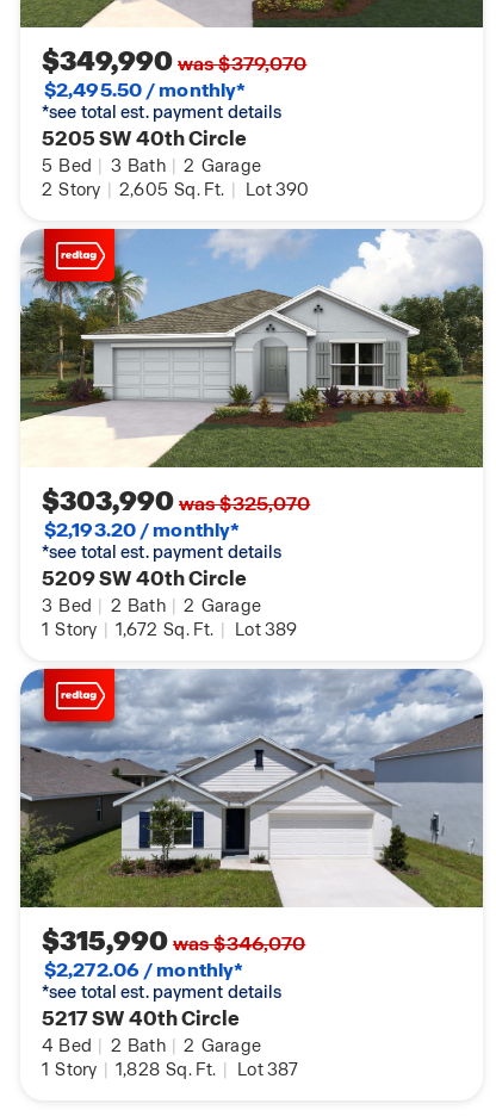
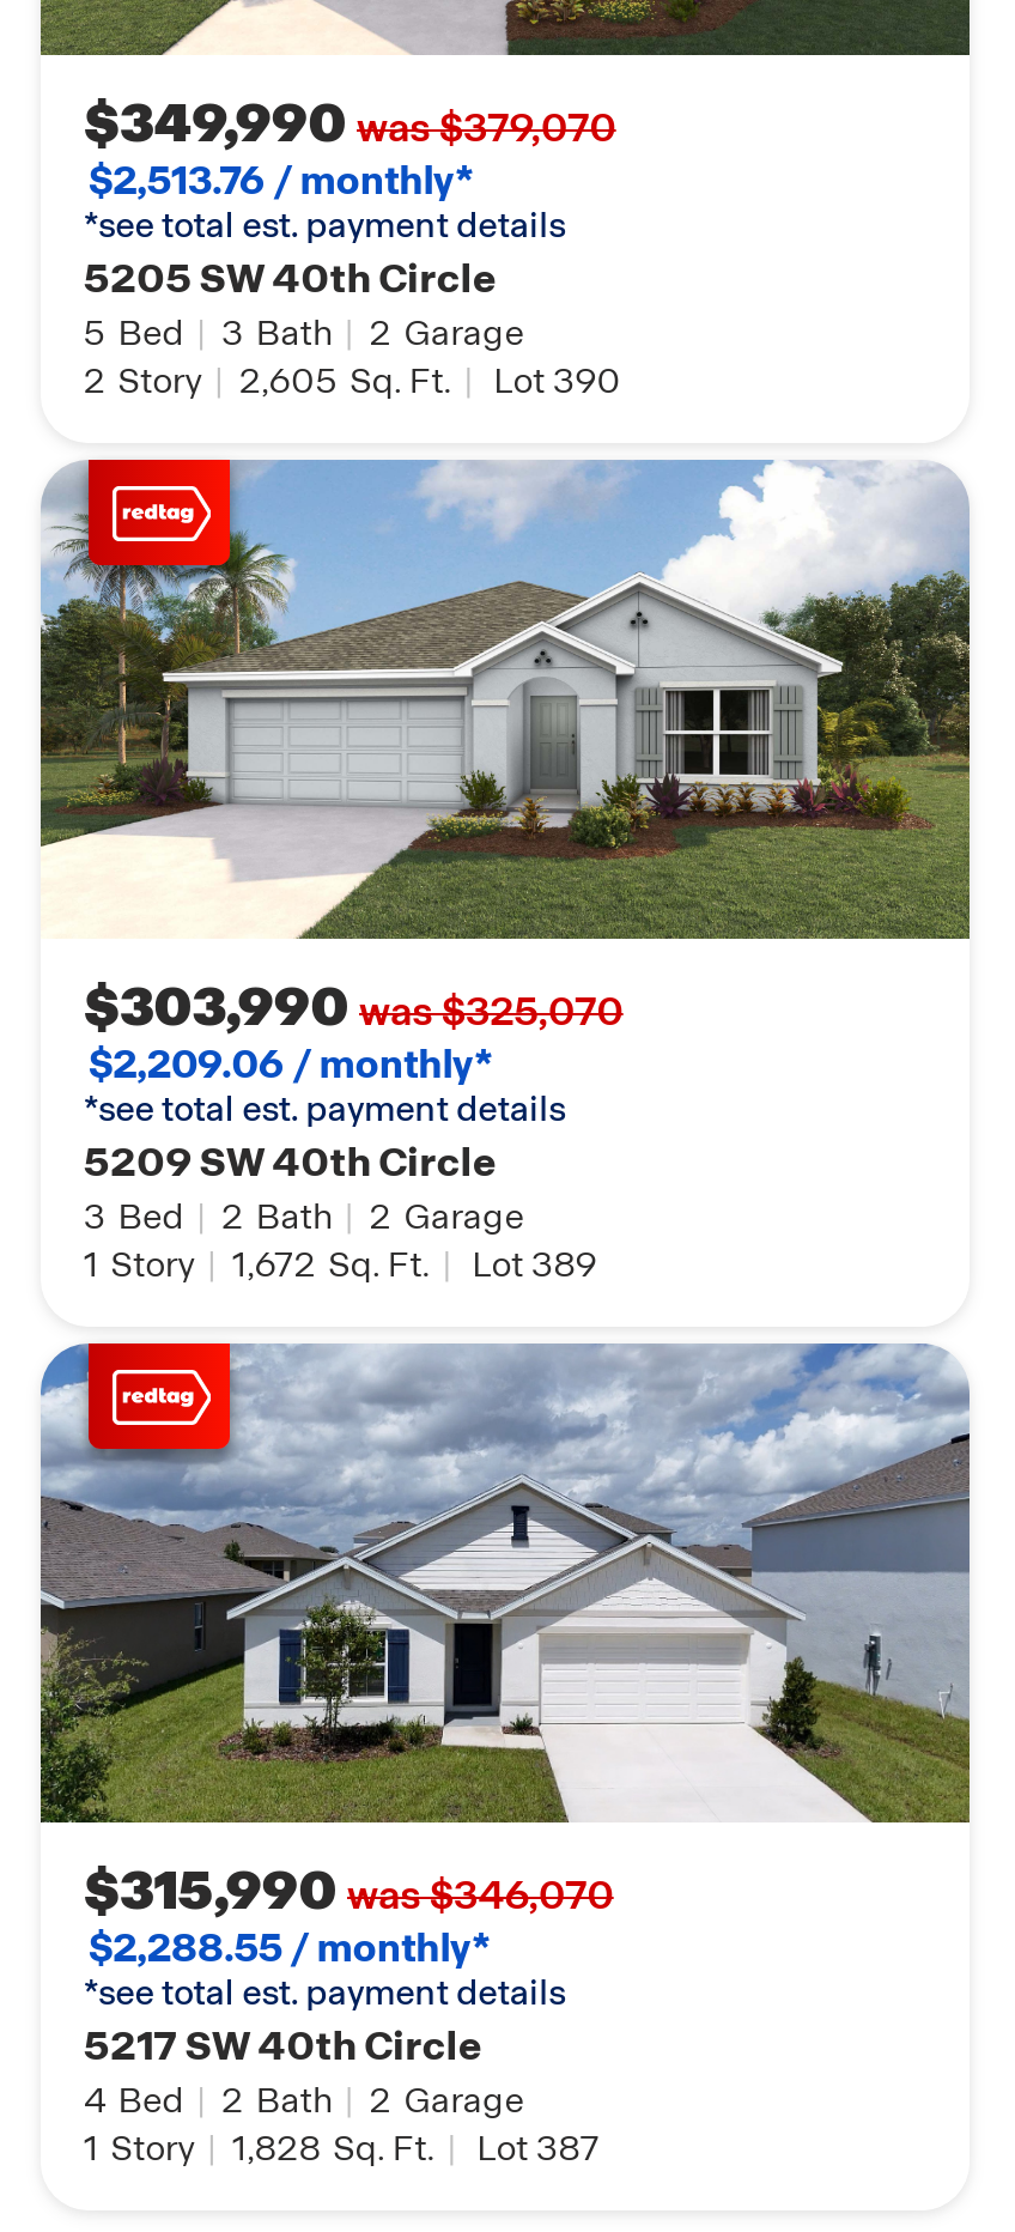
[44,78,246,103] $2,495.50 / monthly* -> [89,156,474,206] $2,513.76 / monthly*
[44,518,240,543] $2,193.20 / monthly* -> [89,1040,494,1090] $2,209.06 / monthly*
[44,958,243,983] $2,272.06 / monthly* -> [89,1924,491,1974] $2,288.55 / monthly*

